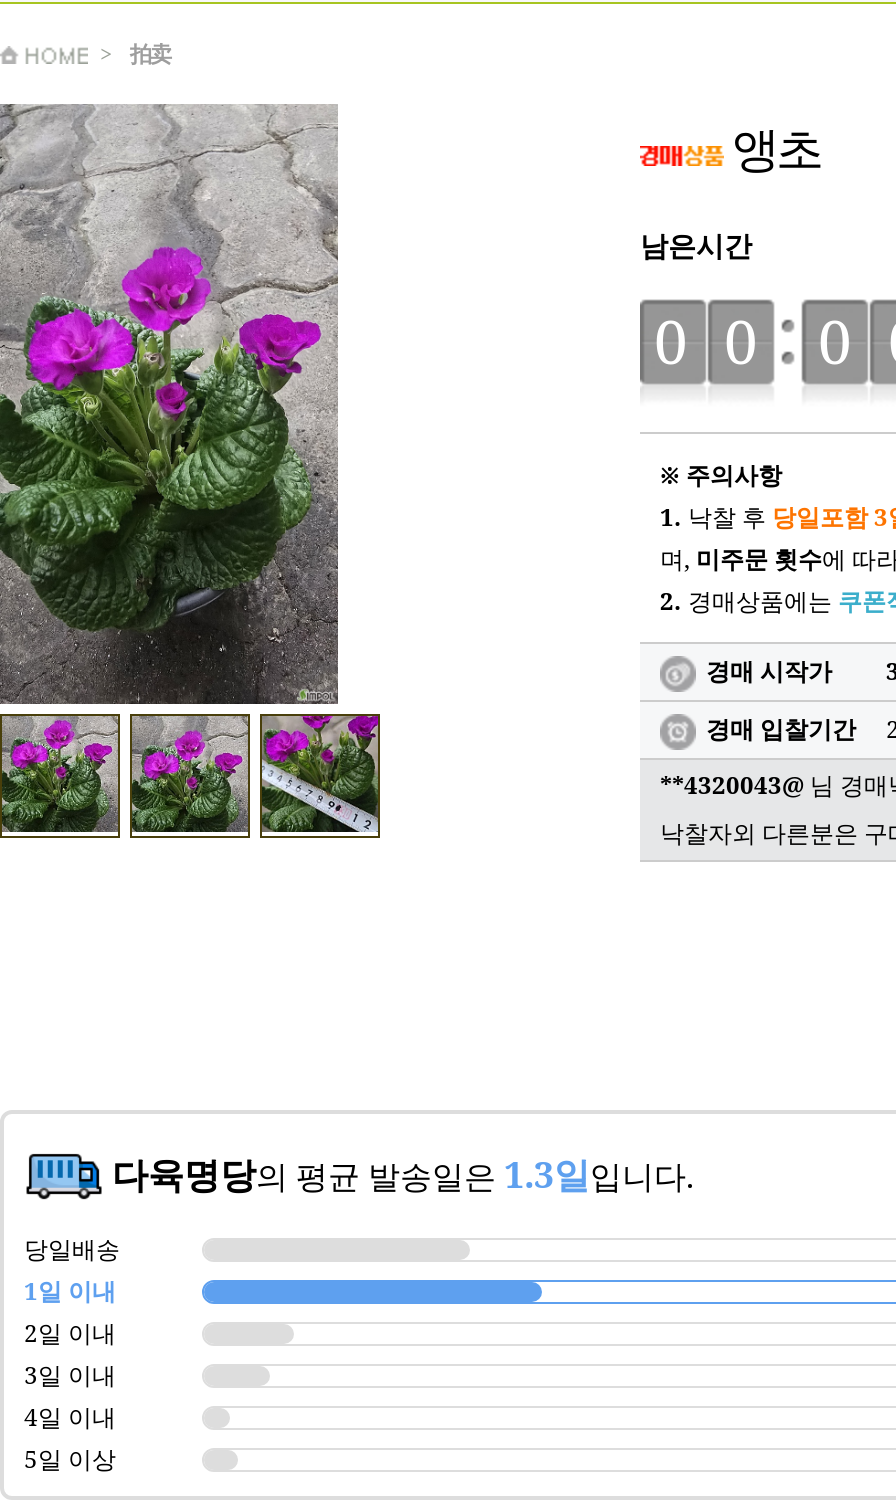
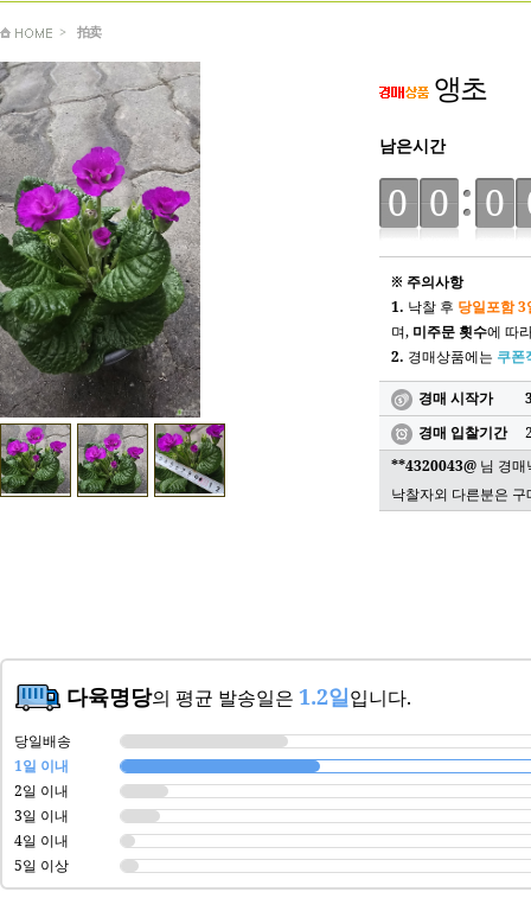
[112,1149,694,1197] 다육명당의 평균 발송일은 1.3일입니다. -> [66,681,411,710] 다육명당의 평균 발송일은 1.2일입니다.

